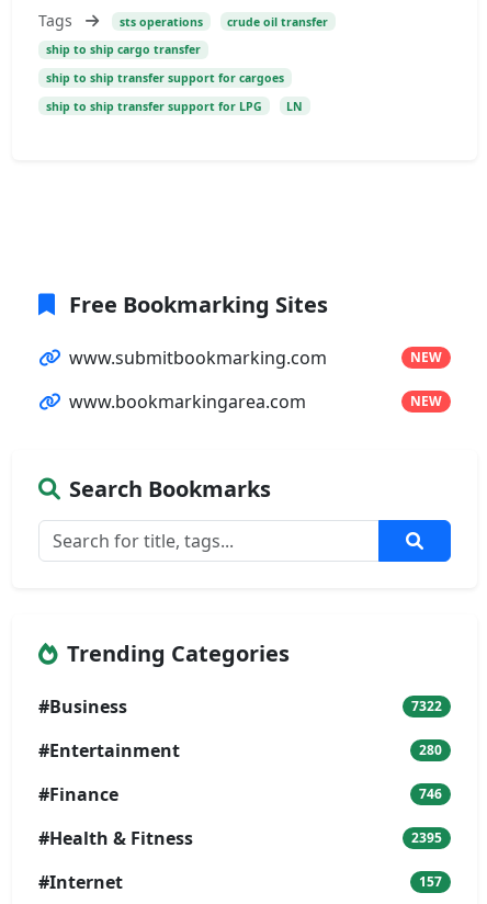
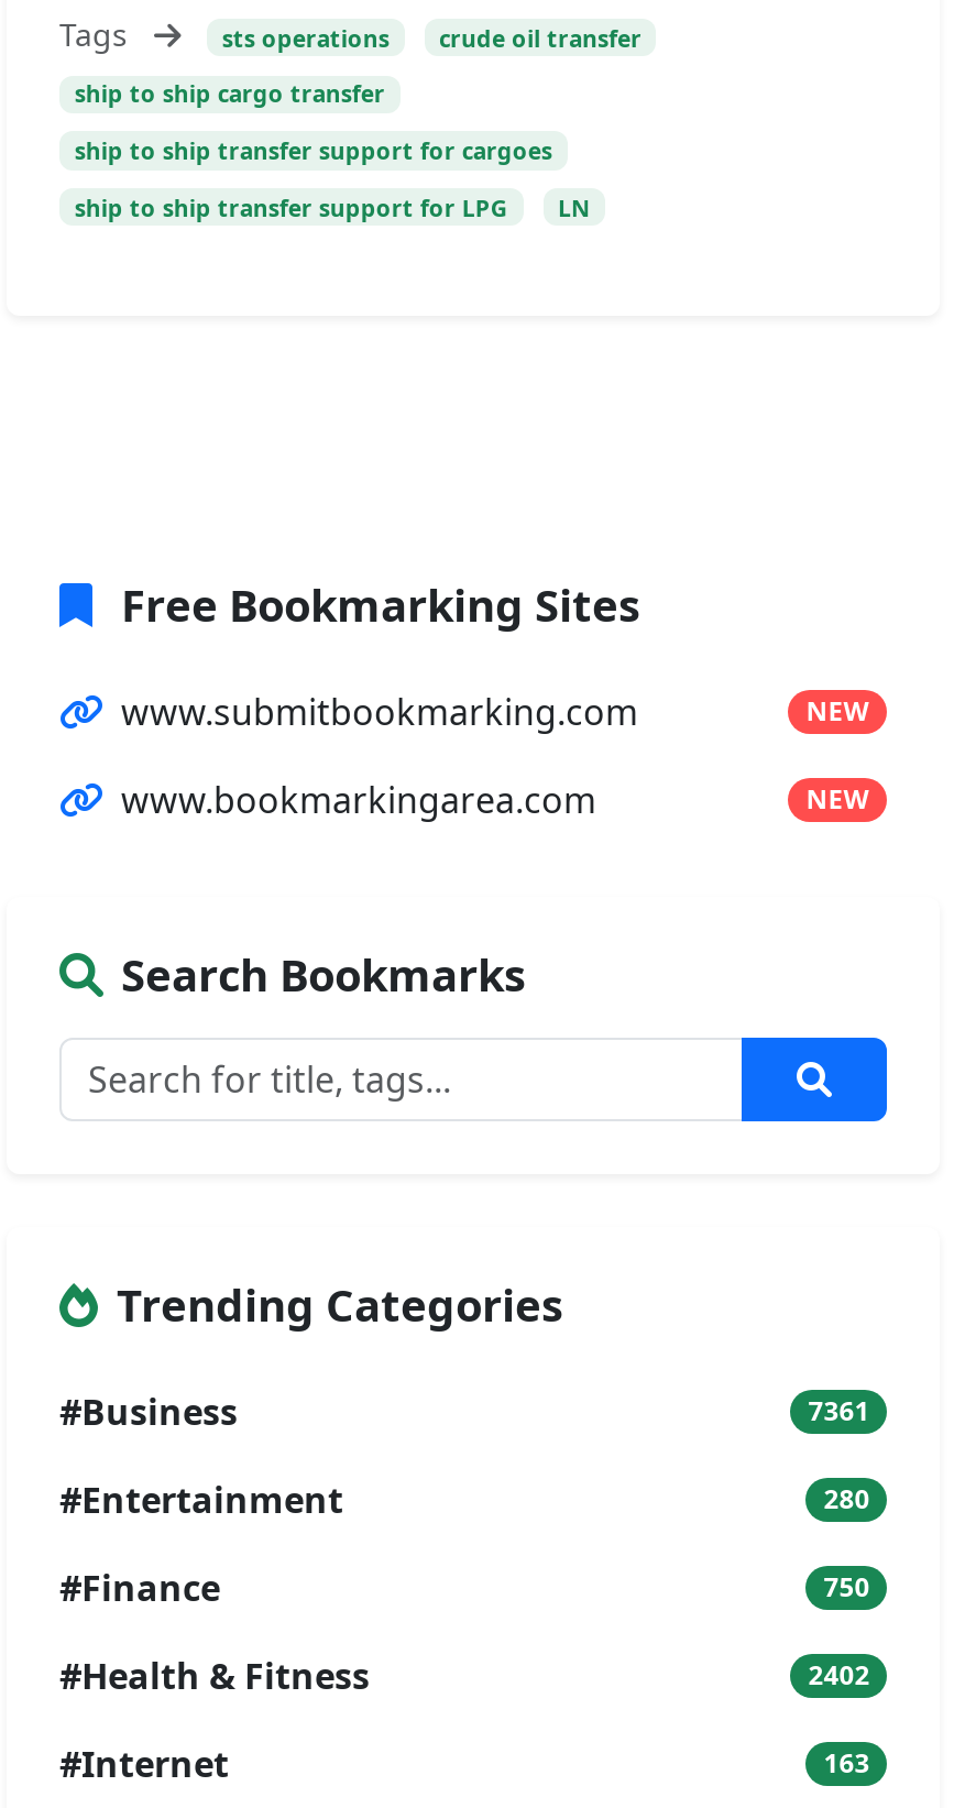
[412,696,442,715] 7322 -> [808,1391,870,1429] 7361
[419,784,442,803] 746 -> [823,1567,870,1605] 750
[412,828,442,847] 2395 -> [808,1655,870,1693] 2402
[419,872,442,891] 157 -> [823,1744,870,1781] 163

